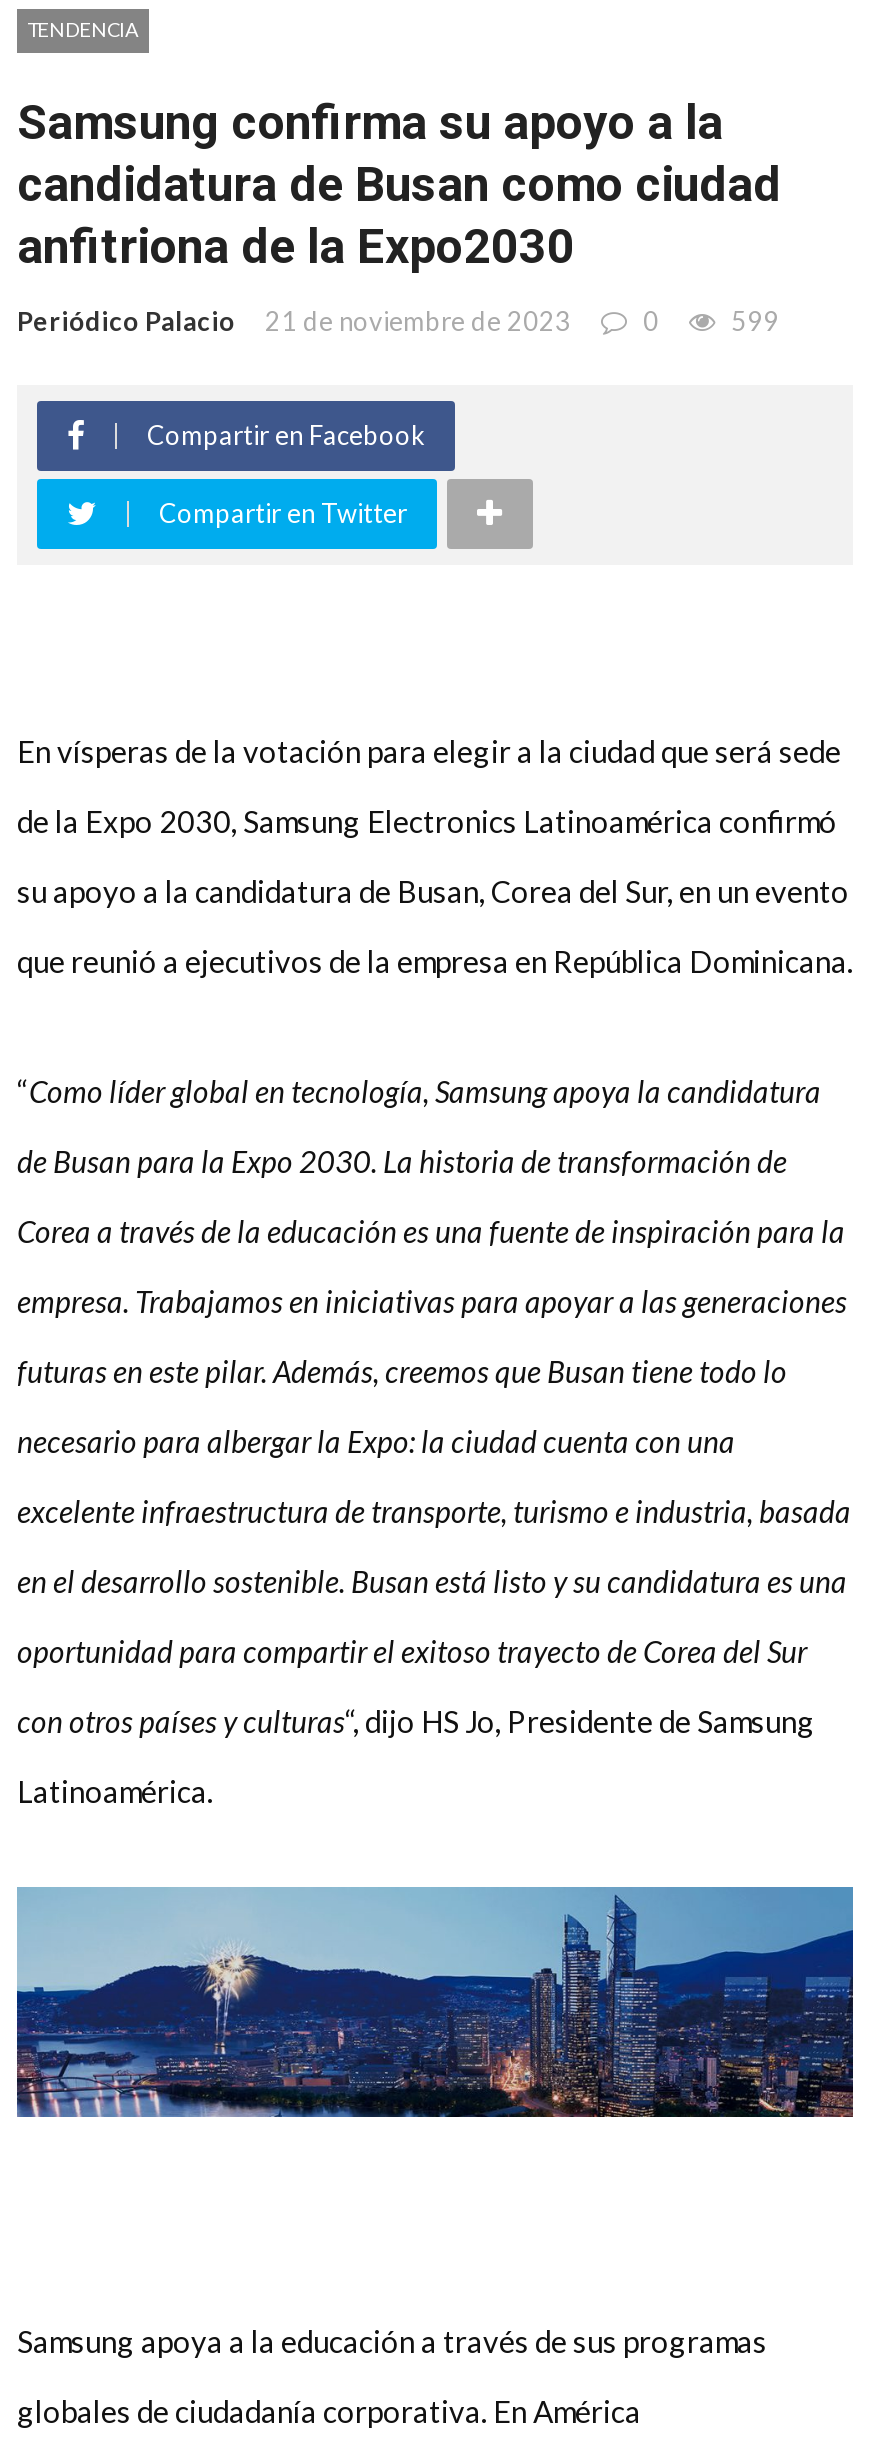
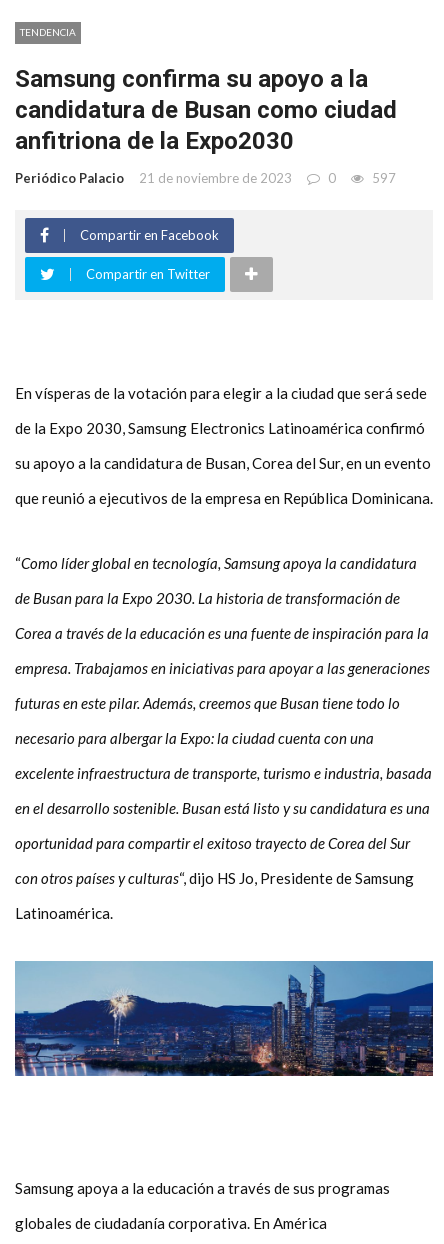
[731,305,779,337] 599 -> [372,170,396,186] 597

